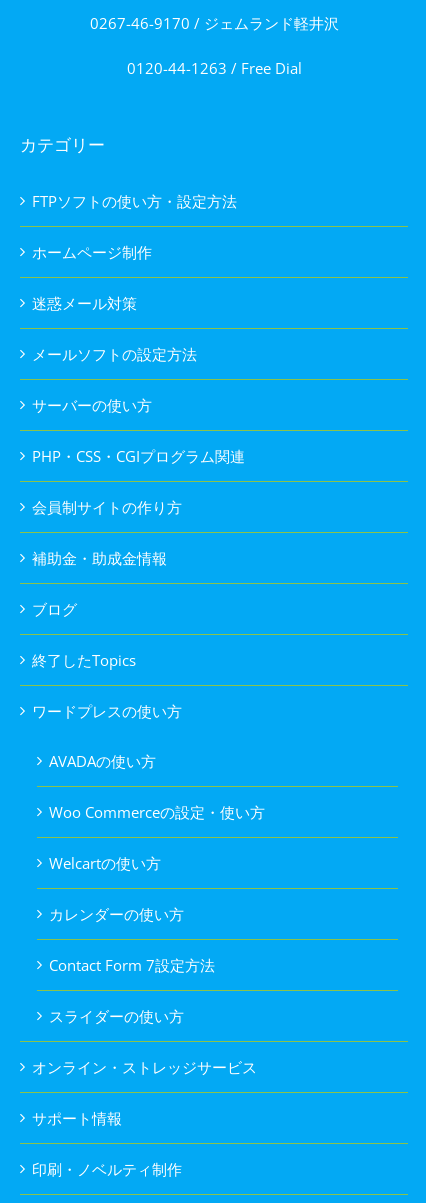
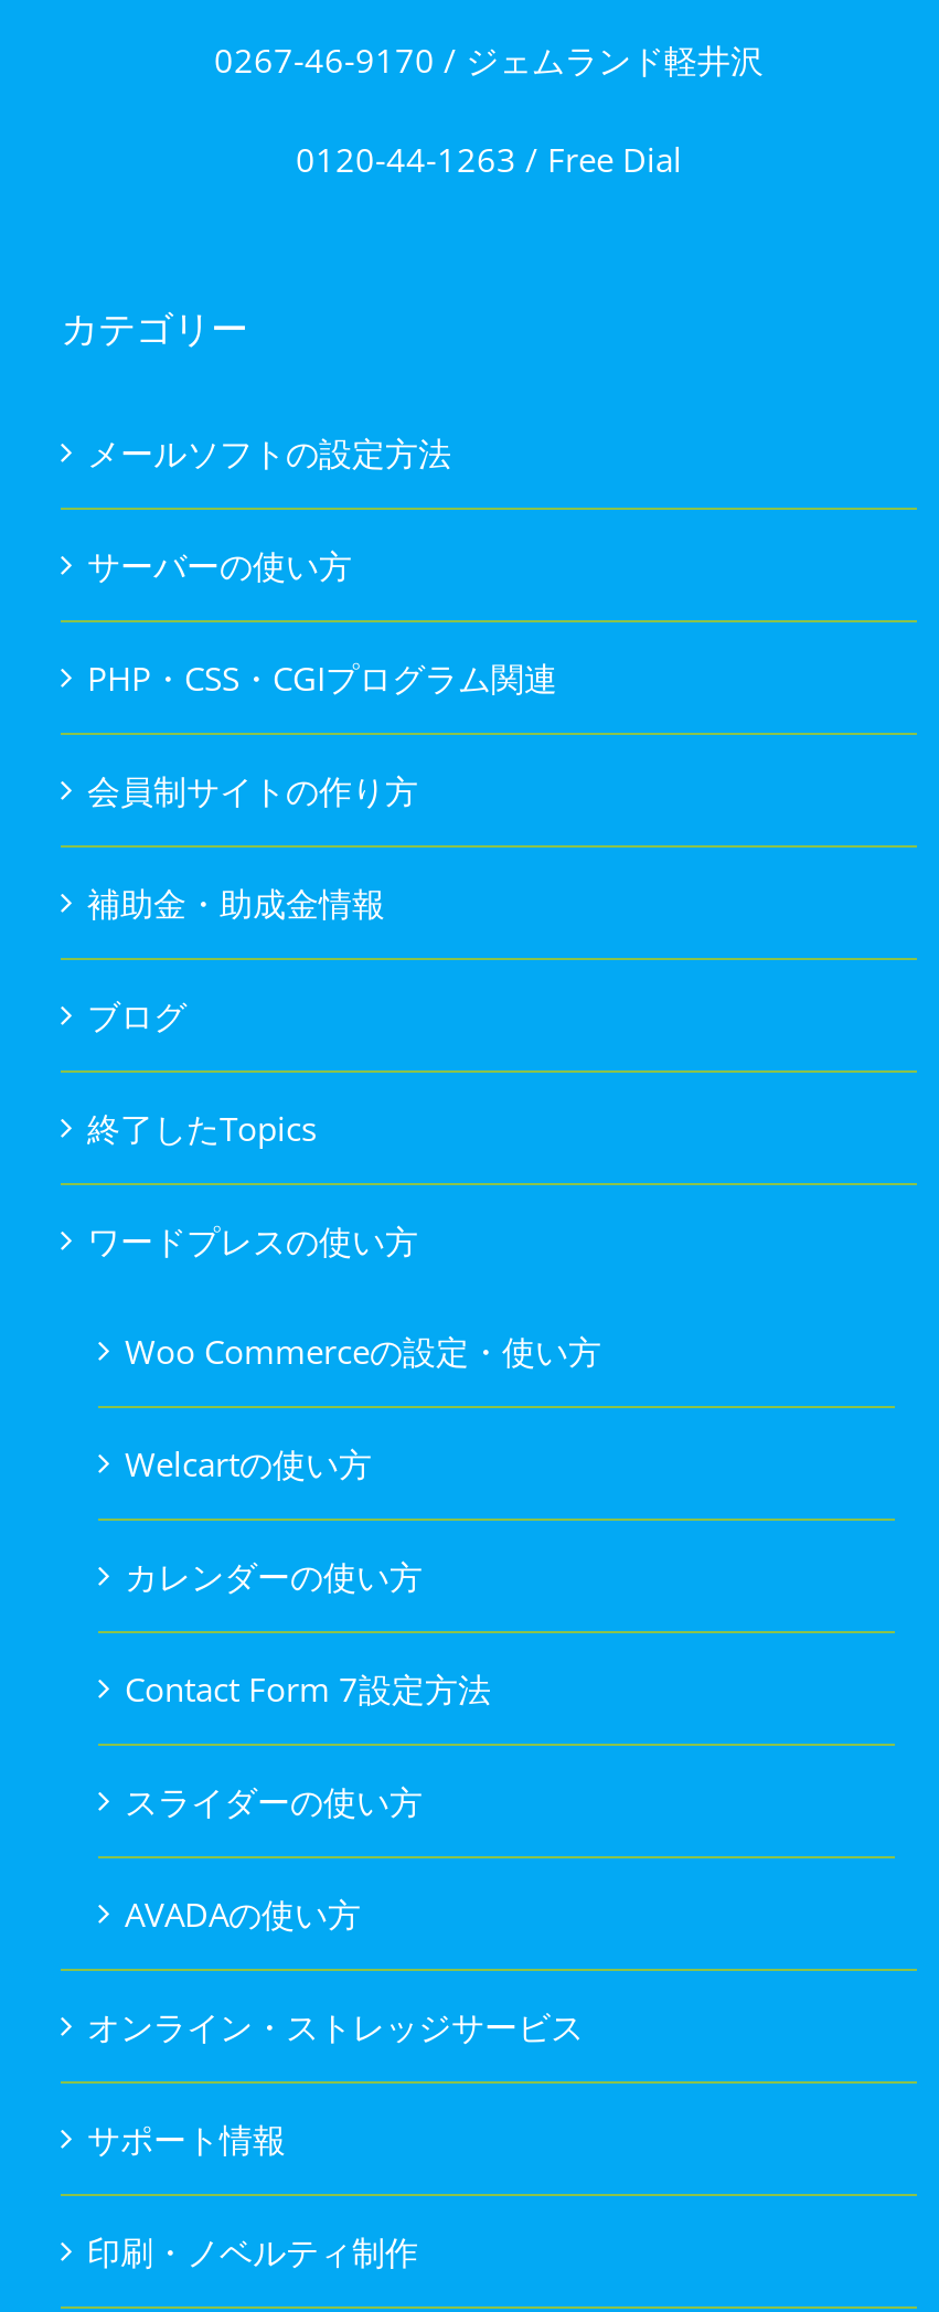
[32,191,237,313] FTPソフトの使い方・設定方法 | ホームページ制作 | 迷惑メール対策 -> none
moved [49,751,156,771] -> [125,1891,361,1935]: AVADAの使い方
moved [49,802,265,1026] -> [125,1328,601,1822]: Woo Commerceの設定・使い方 | Welcartの使い方 | カレンダーの使い方 | Contact Form 7設定方法 | スライダーの使い方

